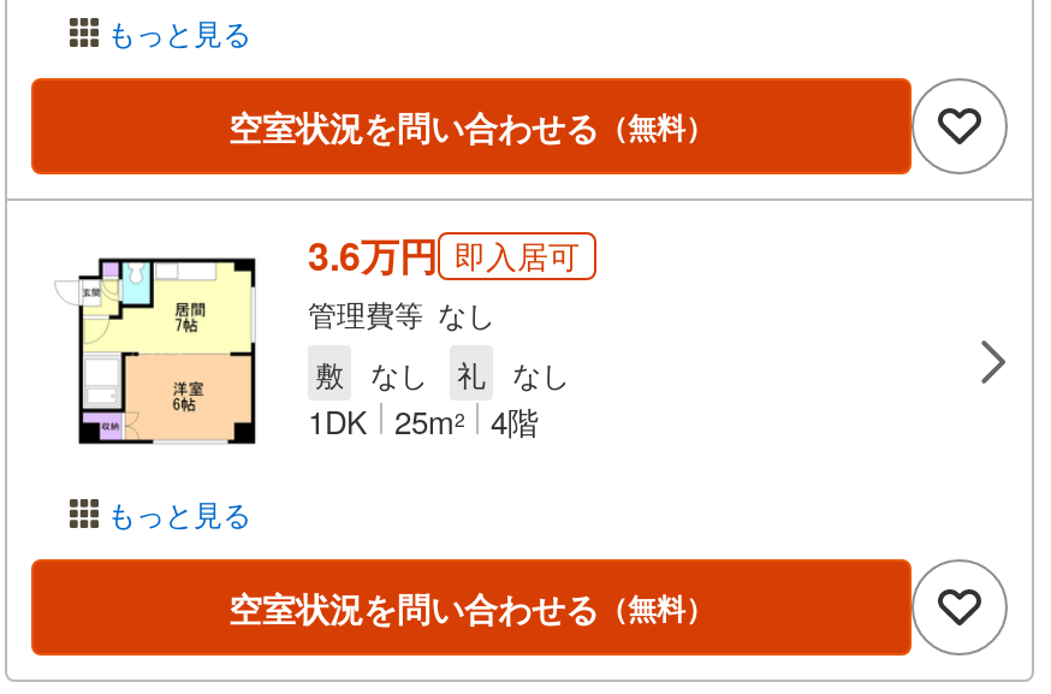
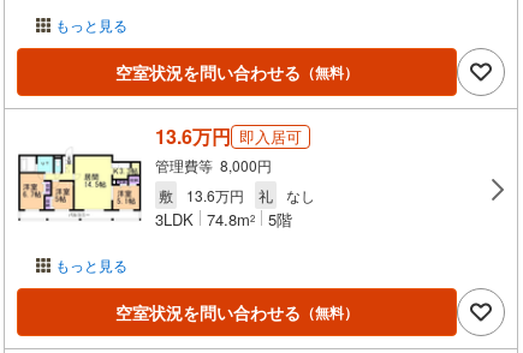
[34,227,580,446] [image] | 3.6万円 即入居可 | 管理費等 なし -> [17,122,302,231] [image] | 13.6万円 即入居可 | 管理費等 8,000円
[315,352,428,393] 敷 なし -> [159,185,244,205] 敷 13.6万円
[308,398,539,444] 1DK 25m 2 4階 -> [155,208,292,231] 3LDK 74.8m 2 5階

